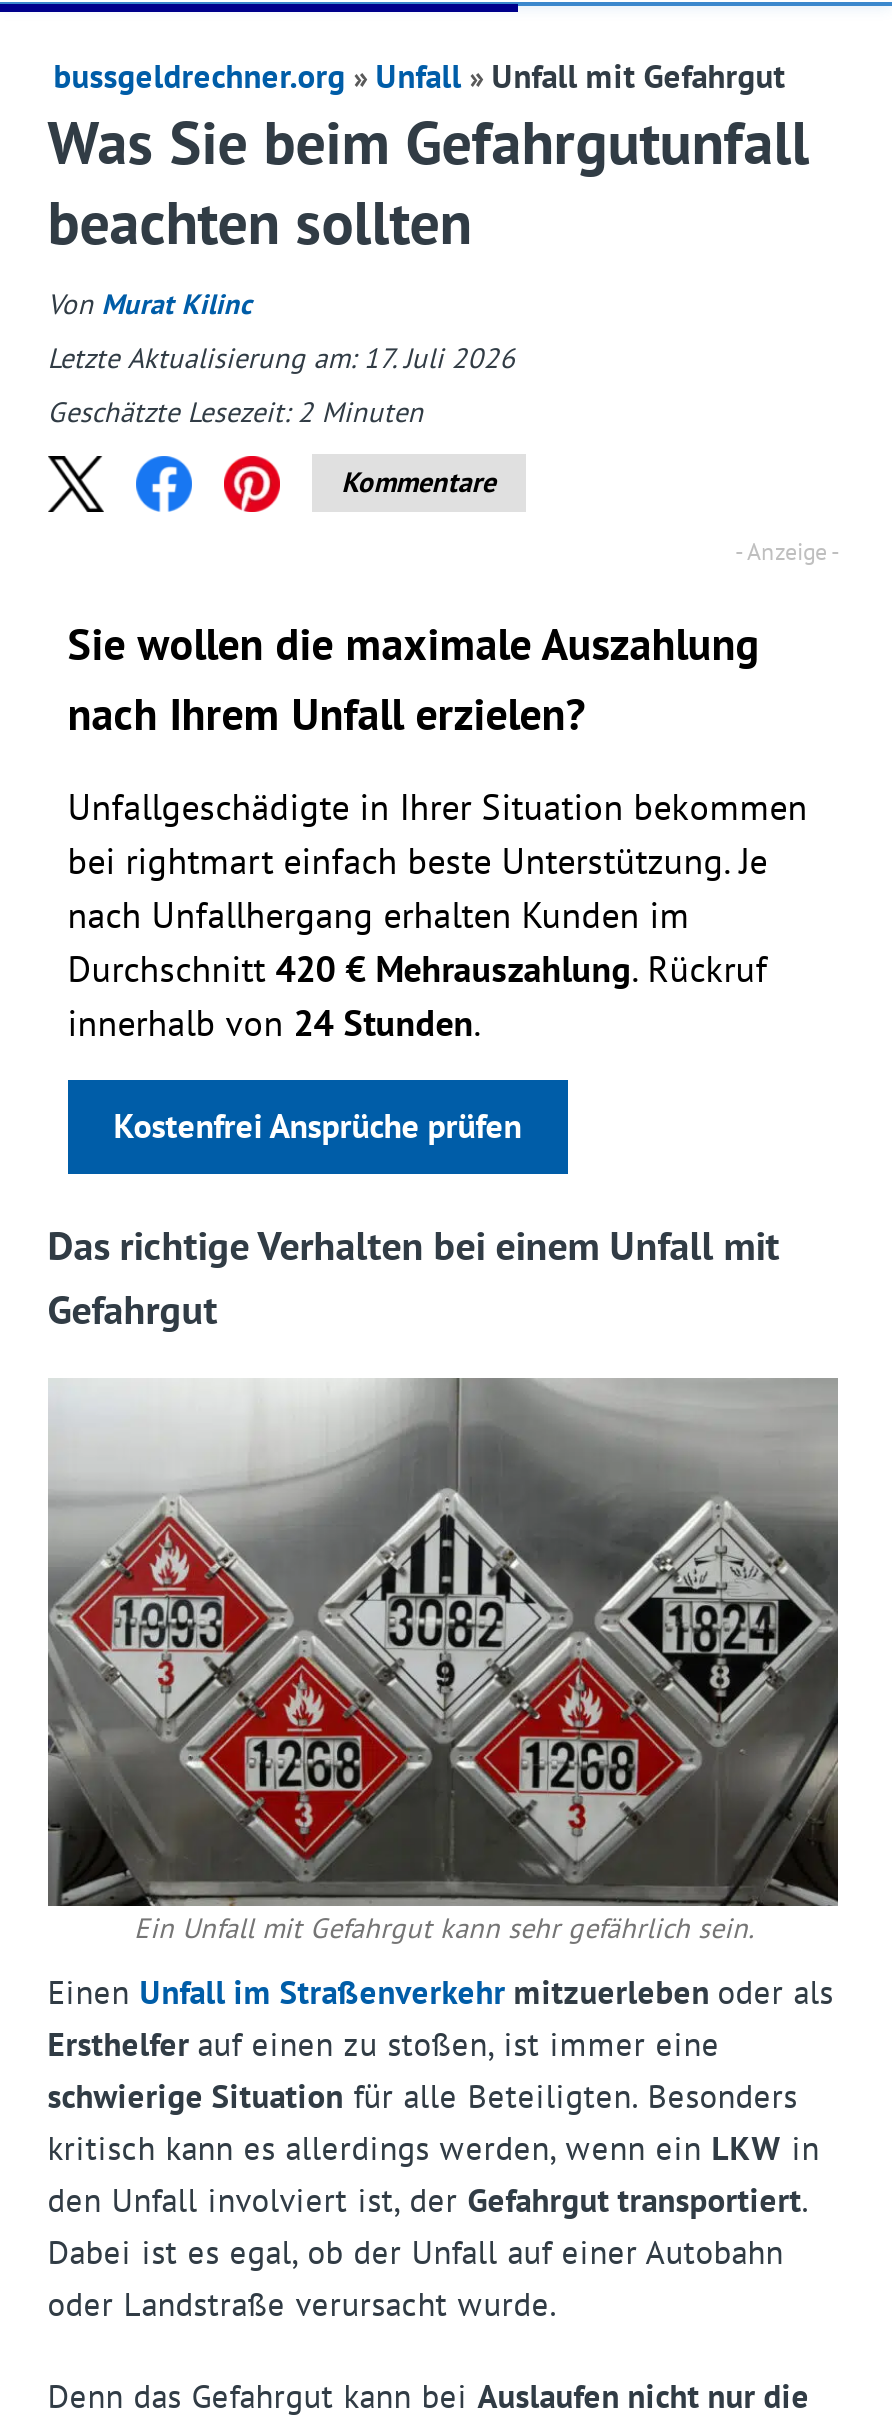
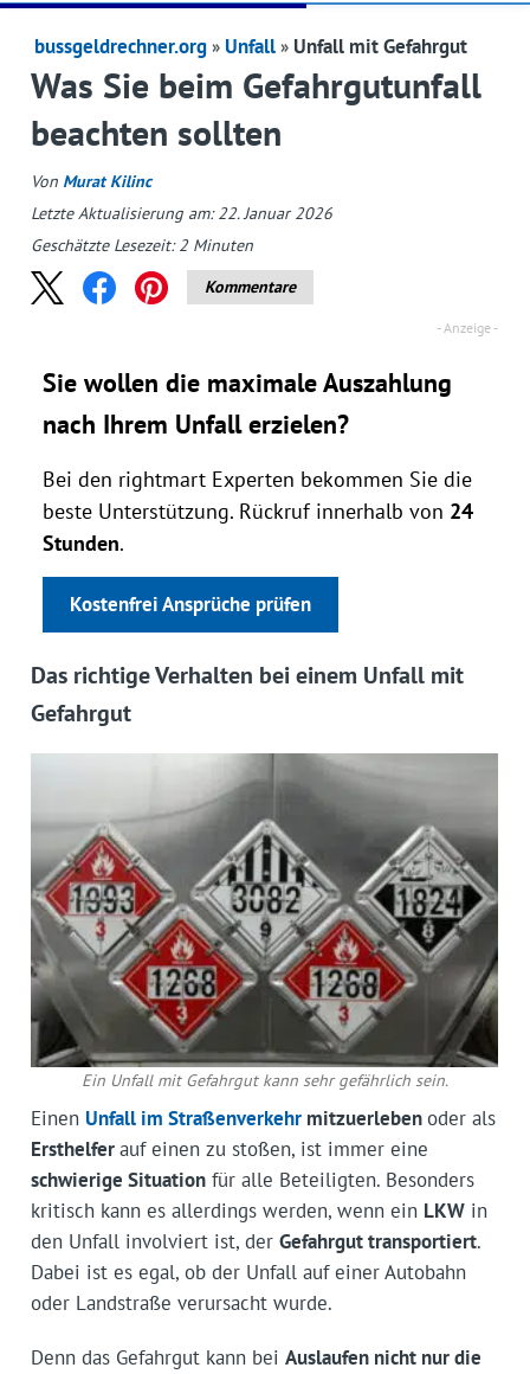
[48,340,516,376] Letzte Aktualisierung am: 17. Juli 2026 -> [31,203,332,224] Letzte Aktualisierung am: 22. Januar 2026
[68,784,808,1046] Unfallgeschädigte in Ihrer Situation bekommen | bei rightmart einfach beste Unterstützung. Je | nach Unfallhergang erhalten Kunden im | Durchschnitt 420 € Mehrauszahlung. Rückruf | innerhalb von 24 Stunden. -> [42,465,473,557] Bei den rightmart Experten bekommen Sie die | beste Unterstützung. Rückruf innerhalb von 24 | Stunden.

